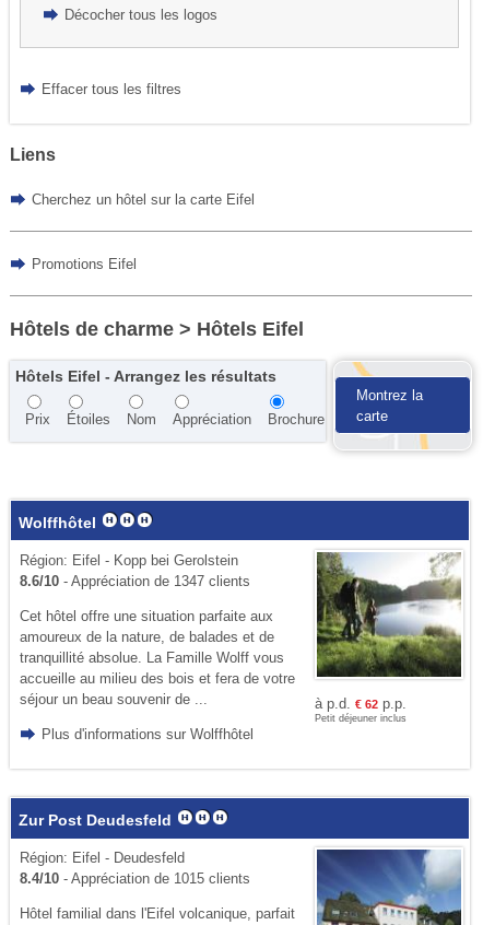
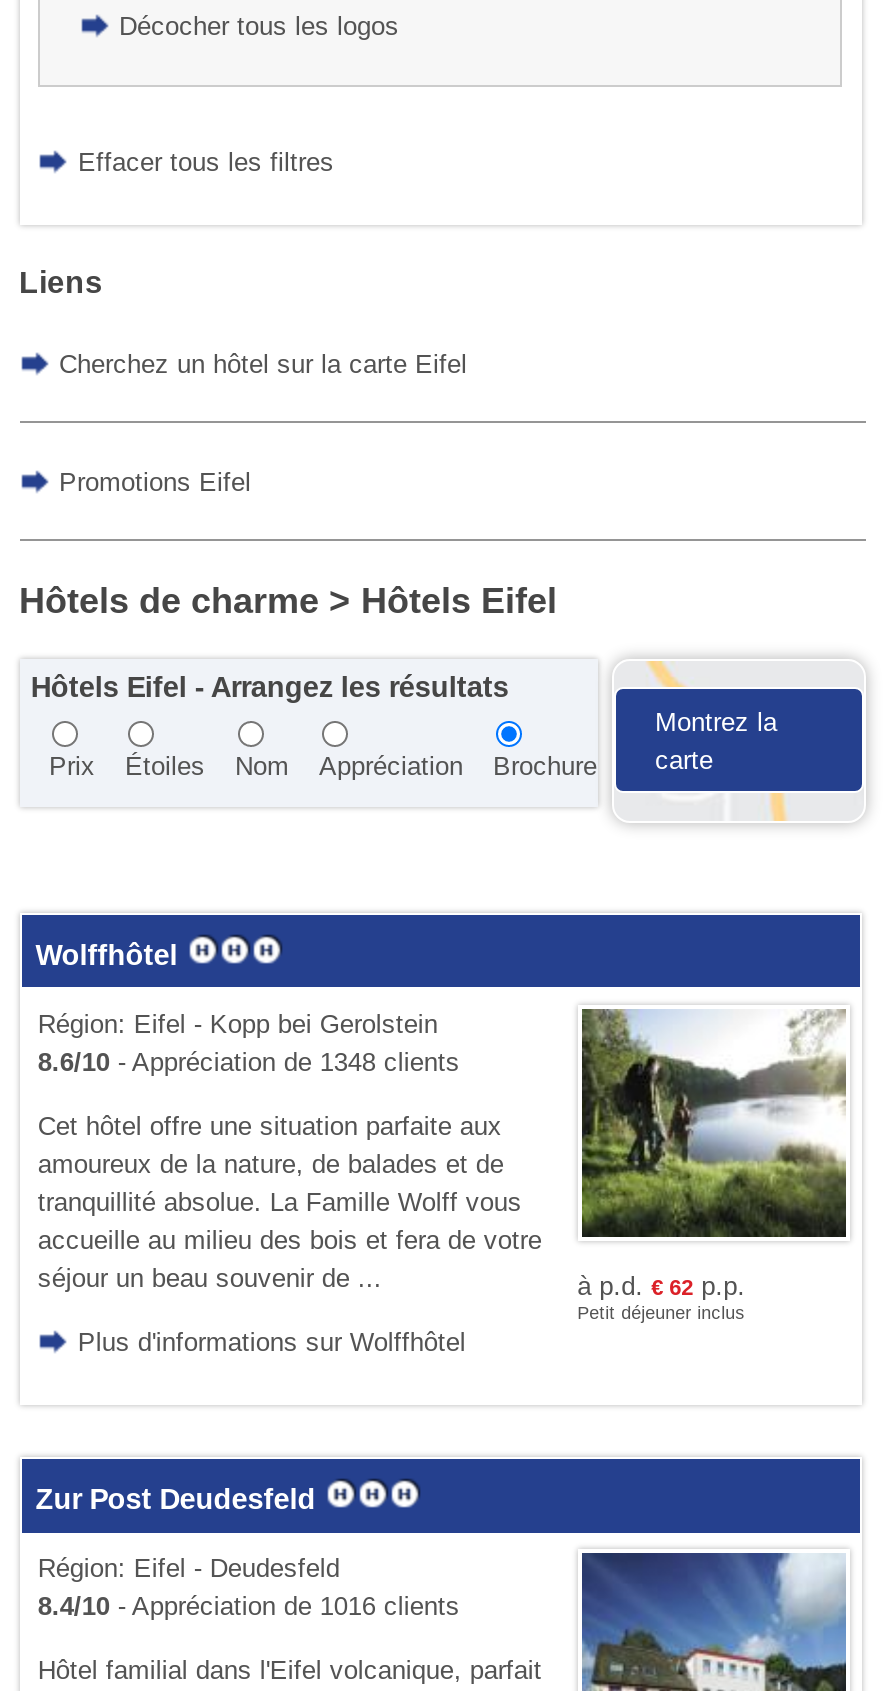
[20,573,250,589] 8.6/10 - Appréciation de 1347 clients -> [38,1047,460,1077] 8.6/10 - Appréciation de 1348 clients
[20,870,250,887] 8.4/10 - Appréciation de 1015 clients -> [38,1591,460,1621] 8.4/10 - Appréciation de 1016 clients

